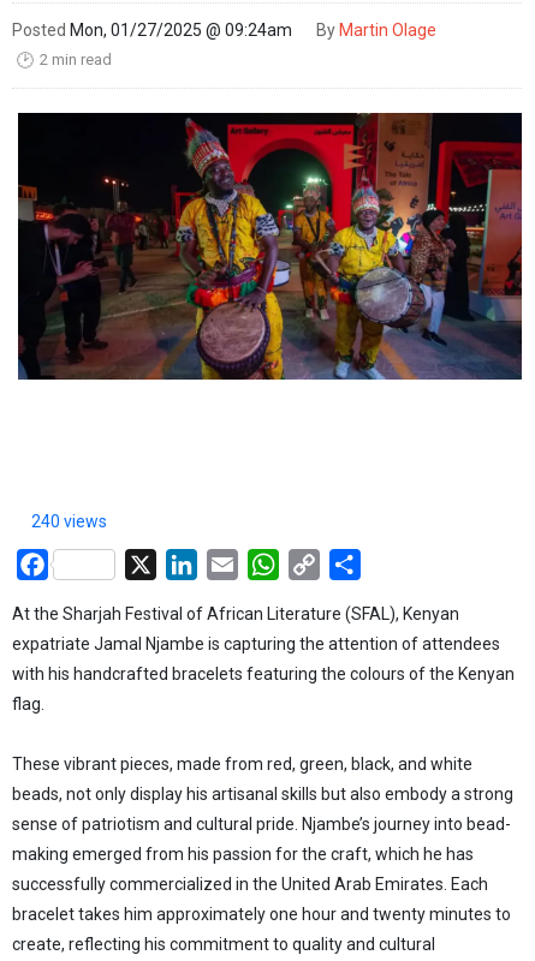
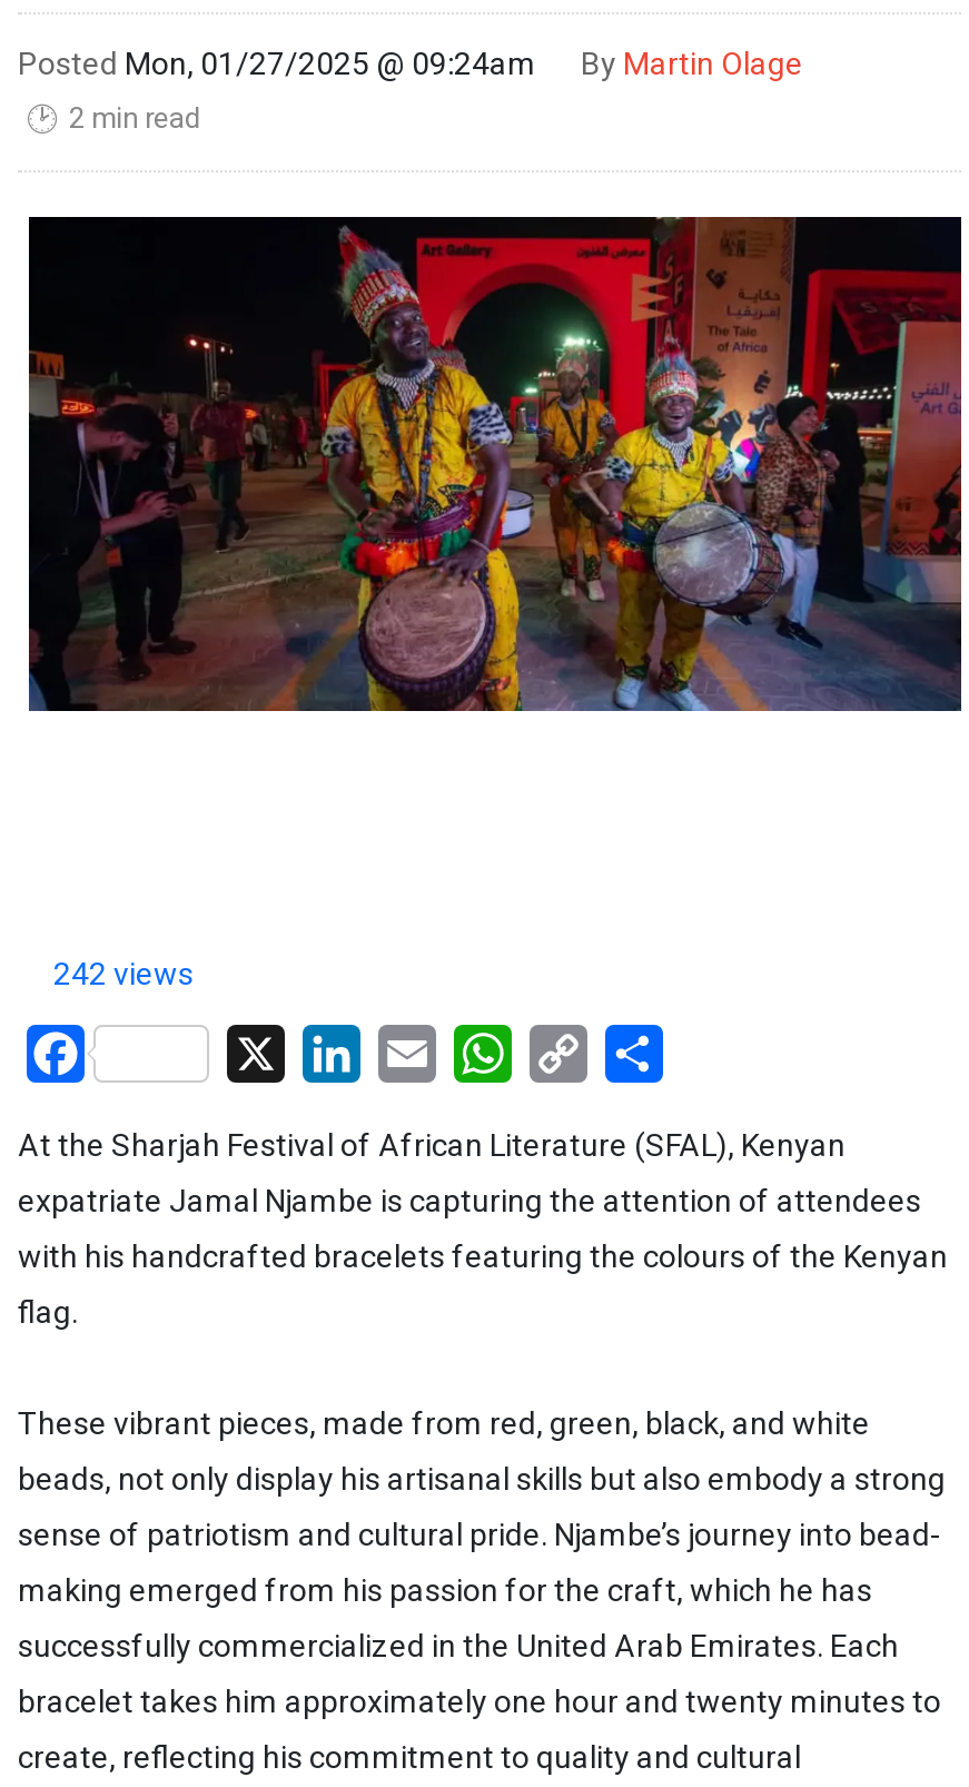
[31,511,107,531] 240 views -> [53,955,194,991] 242 views

